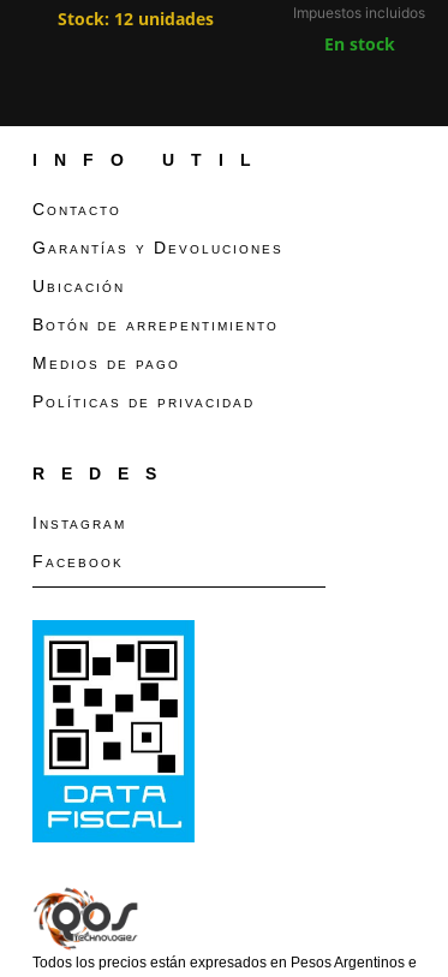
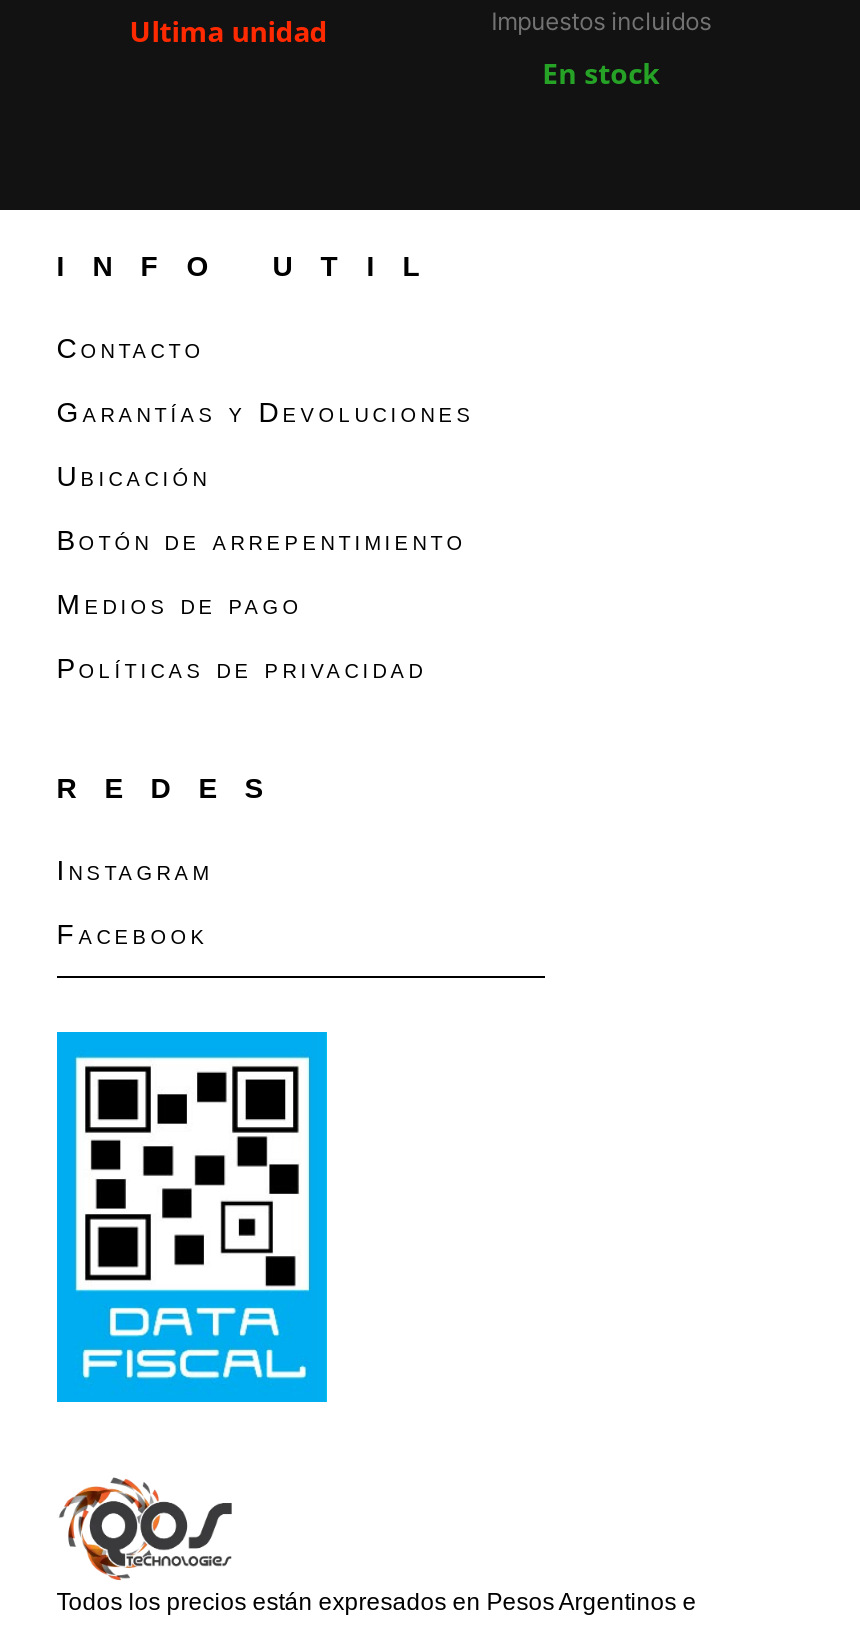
[57,7,214,30] Stock: 12 unidades -> [130,12,328,50] Ultima unidad

